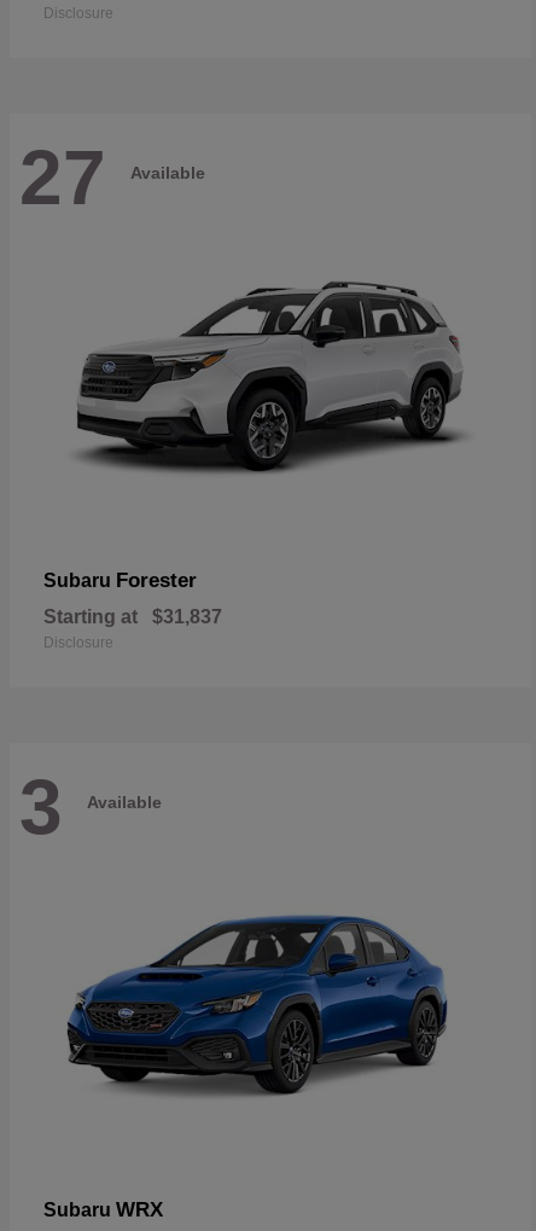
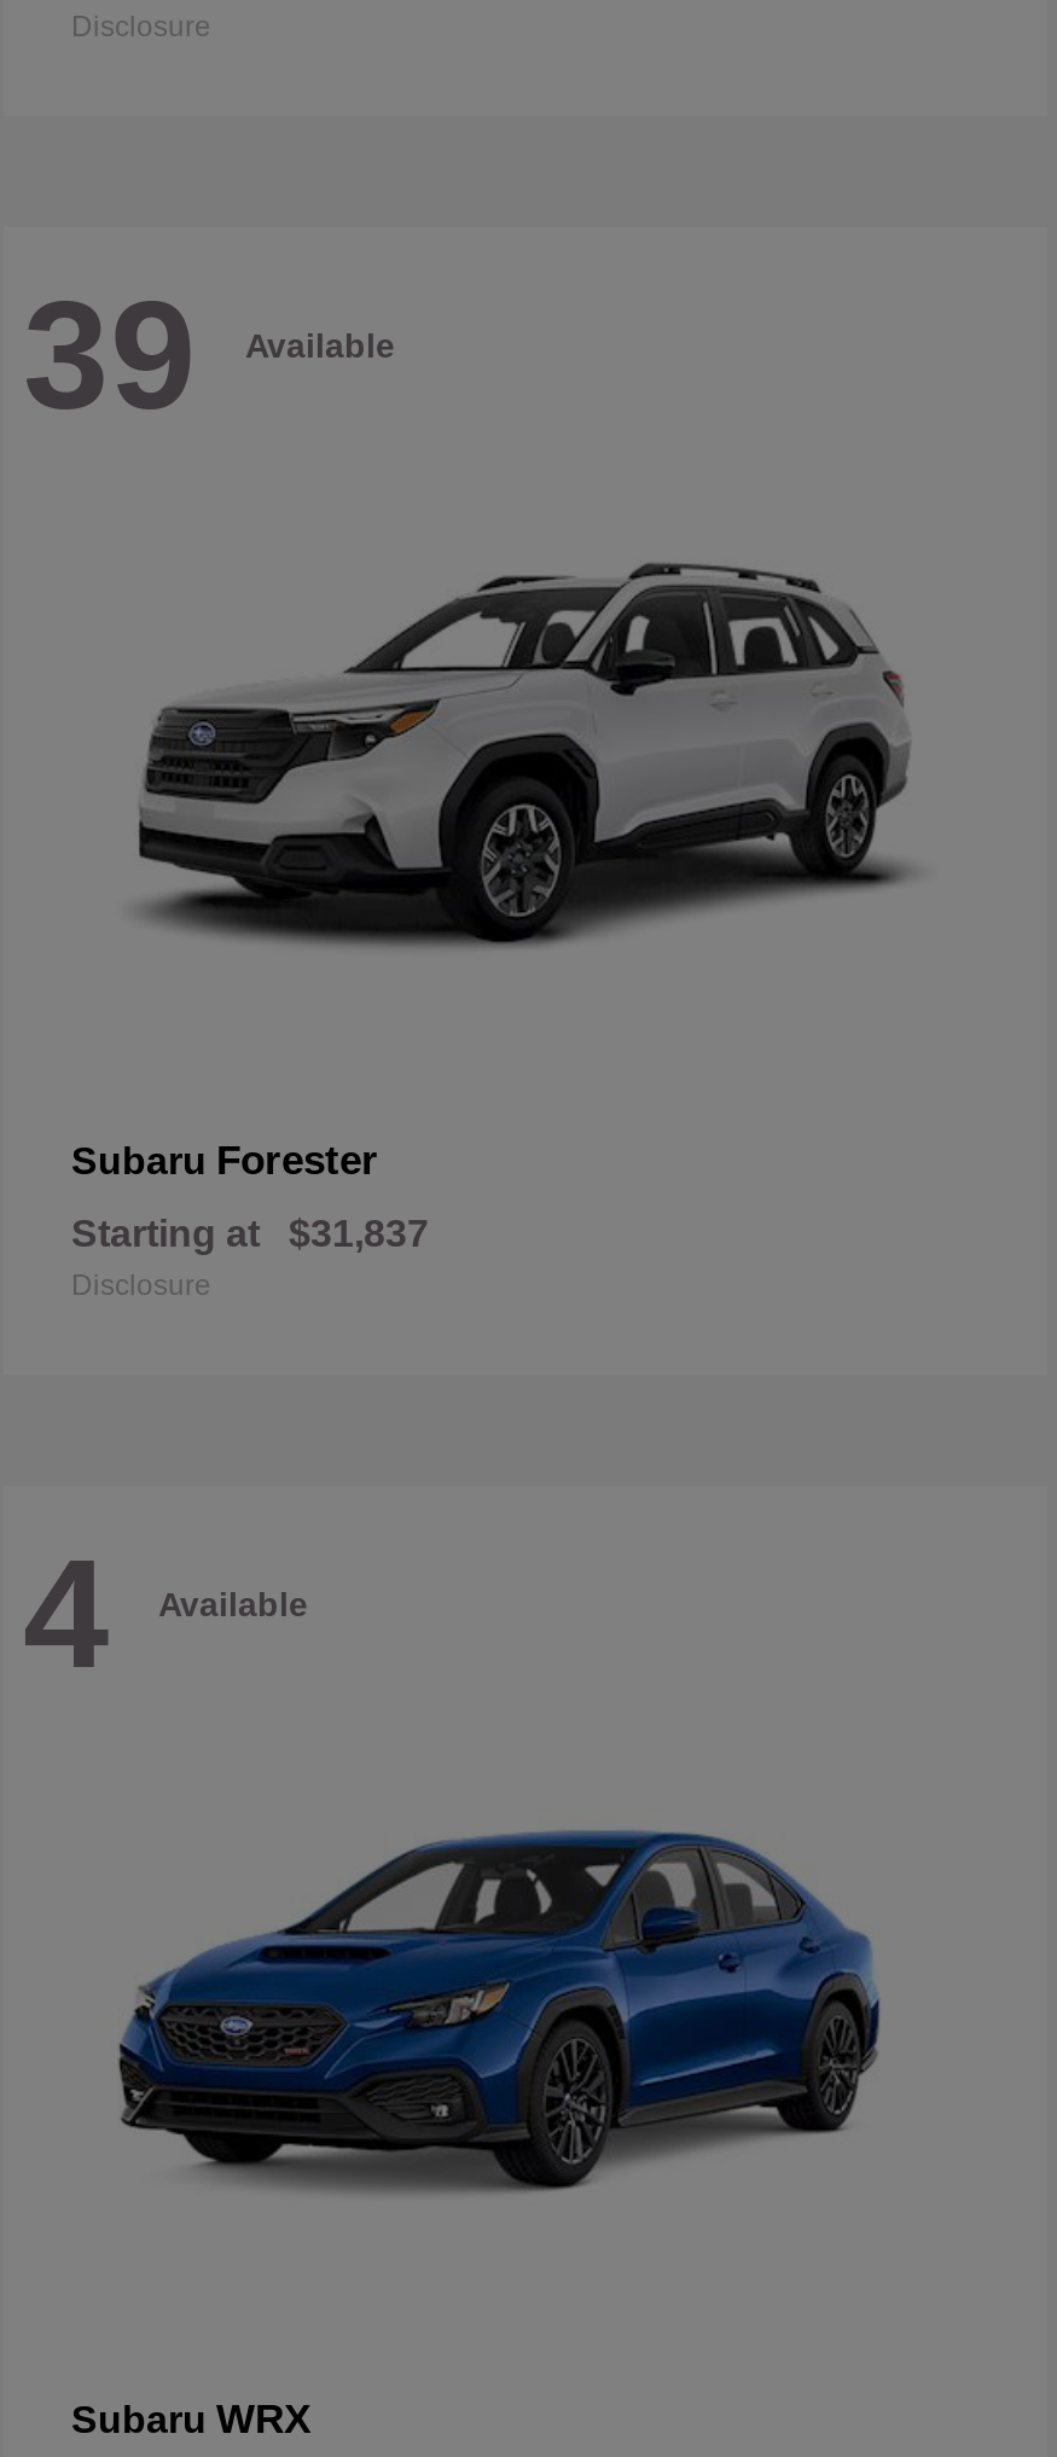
[19,134,205,221] 27 Available -> [23,268,395,442] 39 Available
[19,763,162,850] 3 Available -> [23,1526,308,1700] 4 Available

